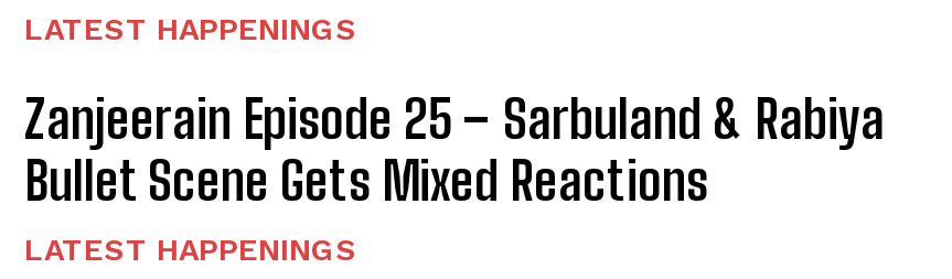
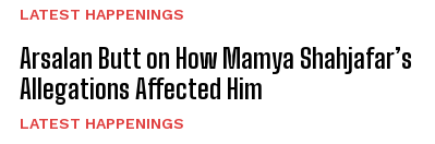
[24,86,885,211] Zanjeerain Episode 25 – Sarbuland & Rabiya | Bullet Scene Gets Mixed Reactions -> [20,42,412,105] Arsalan Butt on How Mamya Shahjafar’s | Allegations Affected Him

